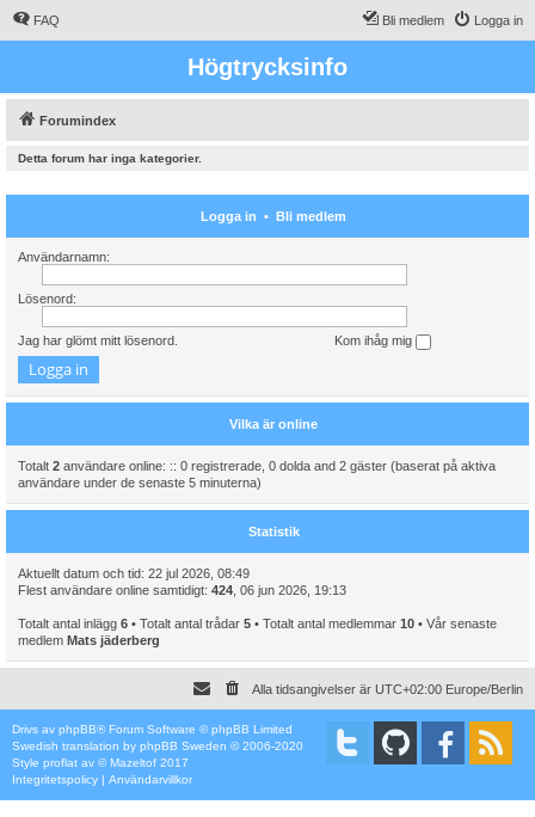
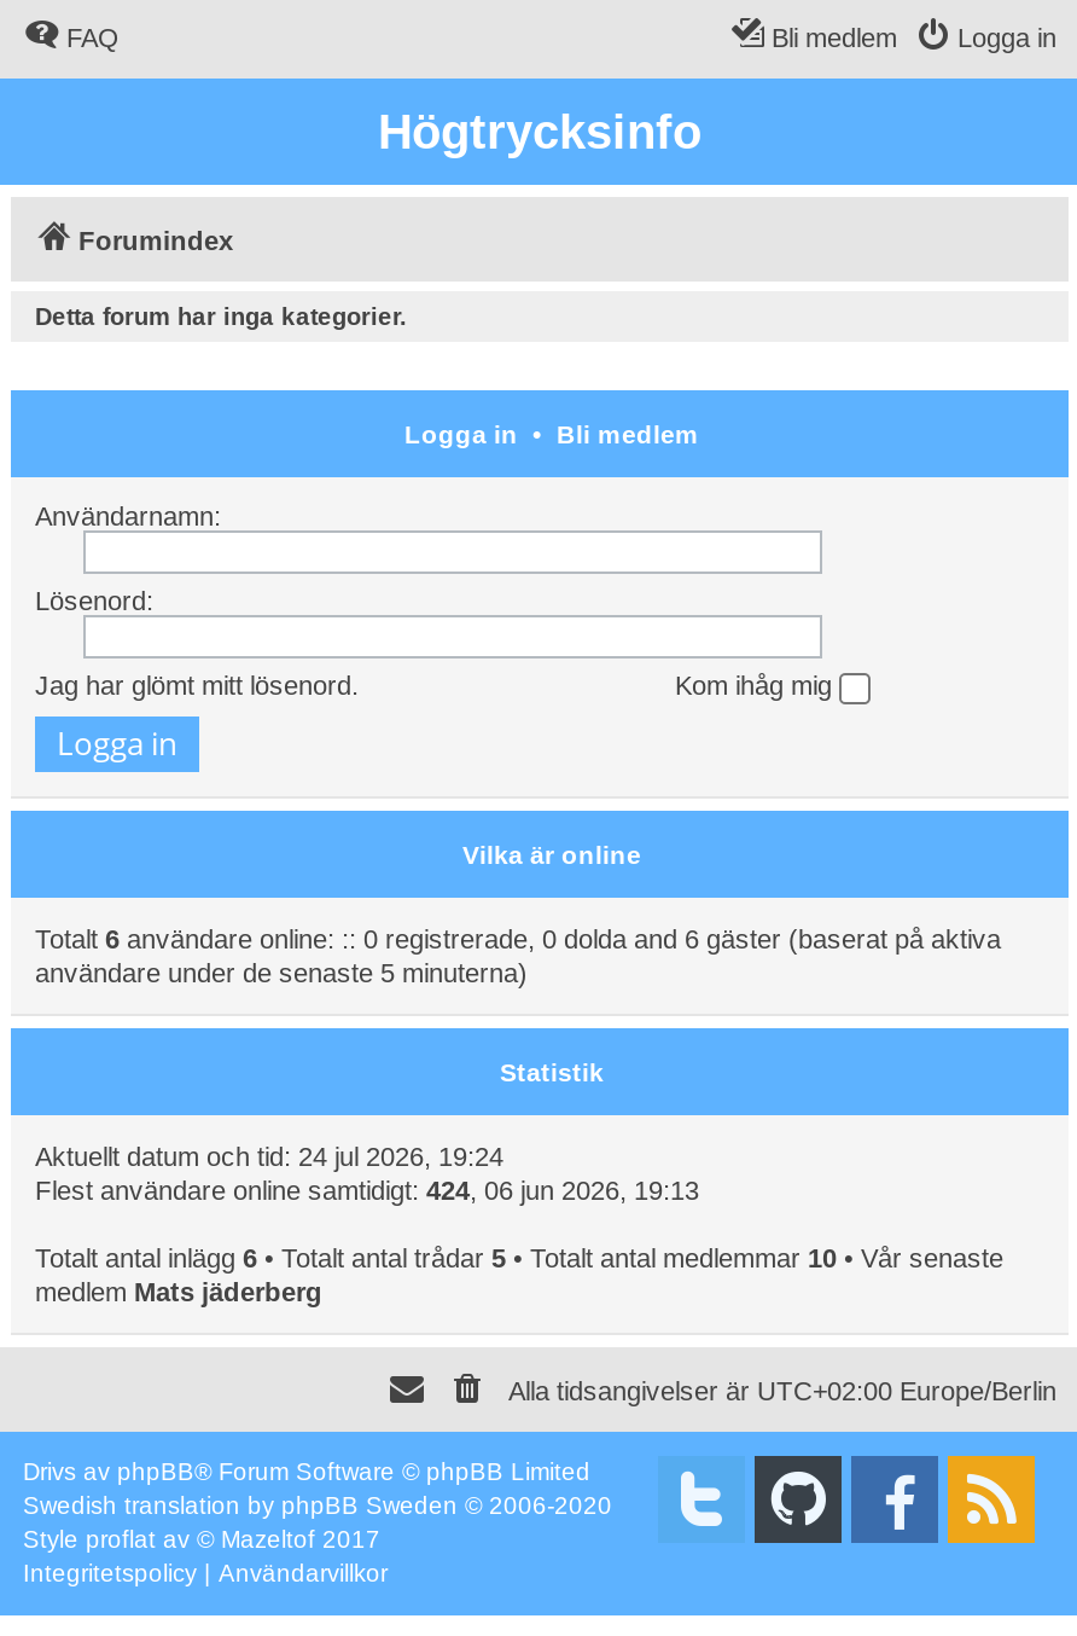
[18,458,496,473] Totalt 2 användare online: :: 0 registrerade, 0 dolda and 2 gäster (baserat på aktiva -> [35,923,1001,952] Totalt 6 användare online: :: 0 registrerade, 0 dolda and 6 gäster (baserat på aktiva
[18,566,250,580] Aktuellt datum och tid: 22 jul 2026, 08:49 -> [35,1141,503,1170] Aktuellt datum och tid: 24 jul 2026, 19:24

